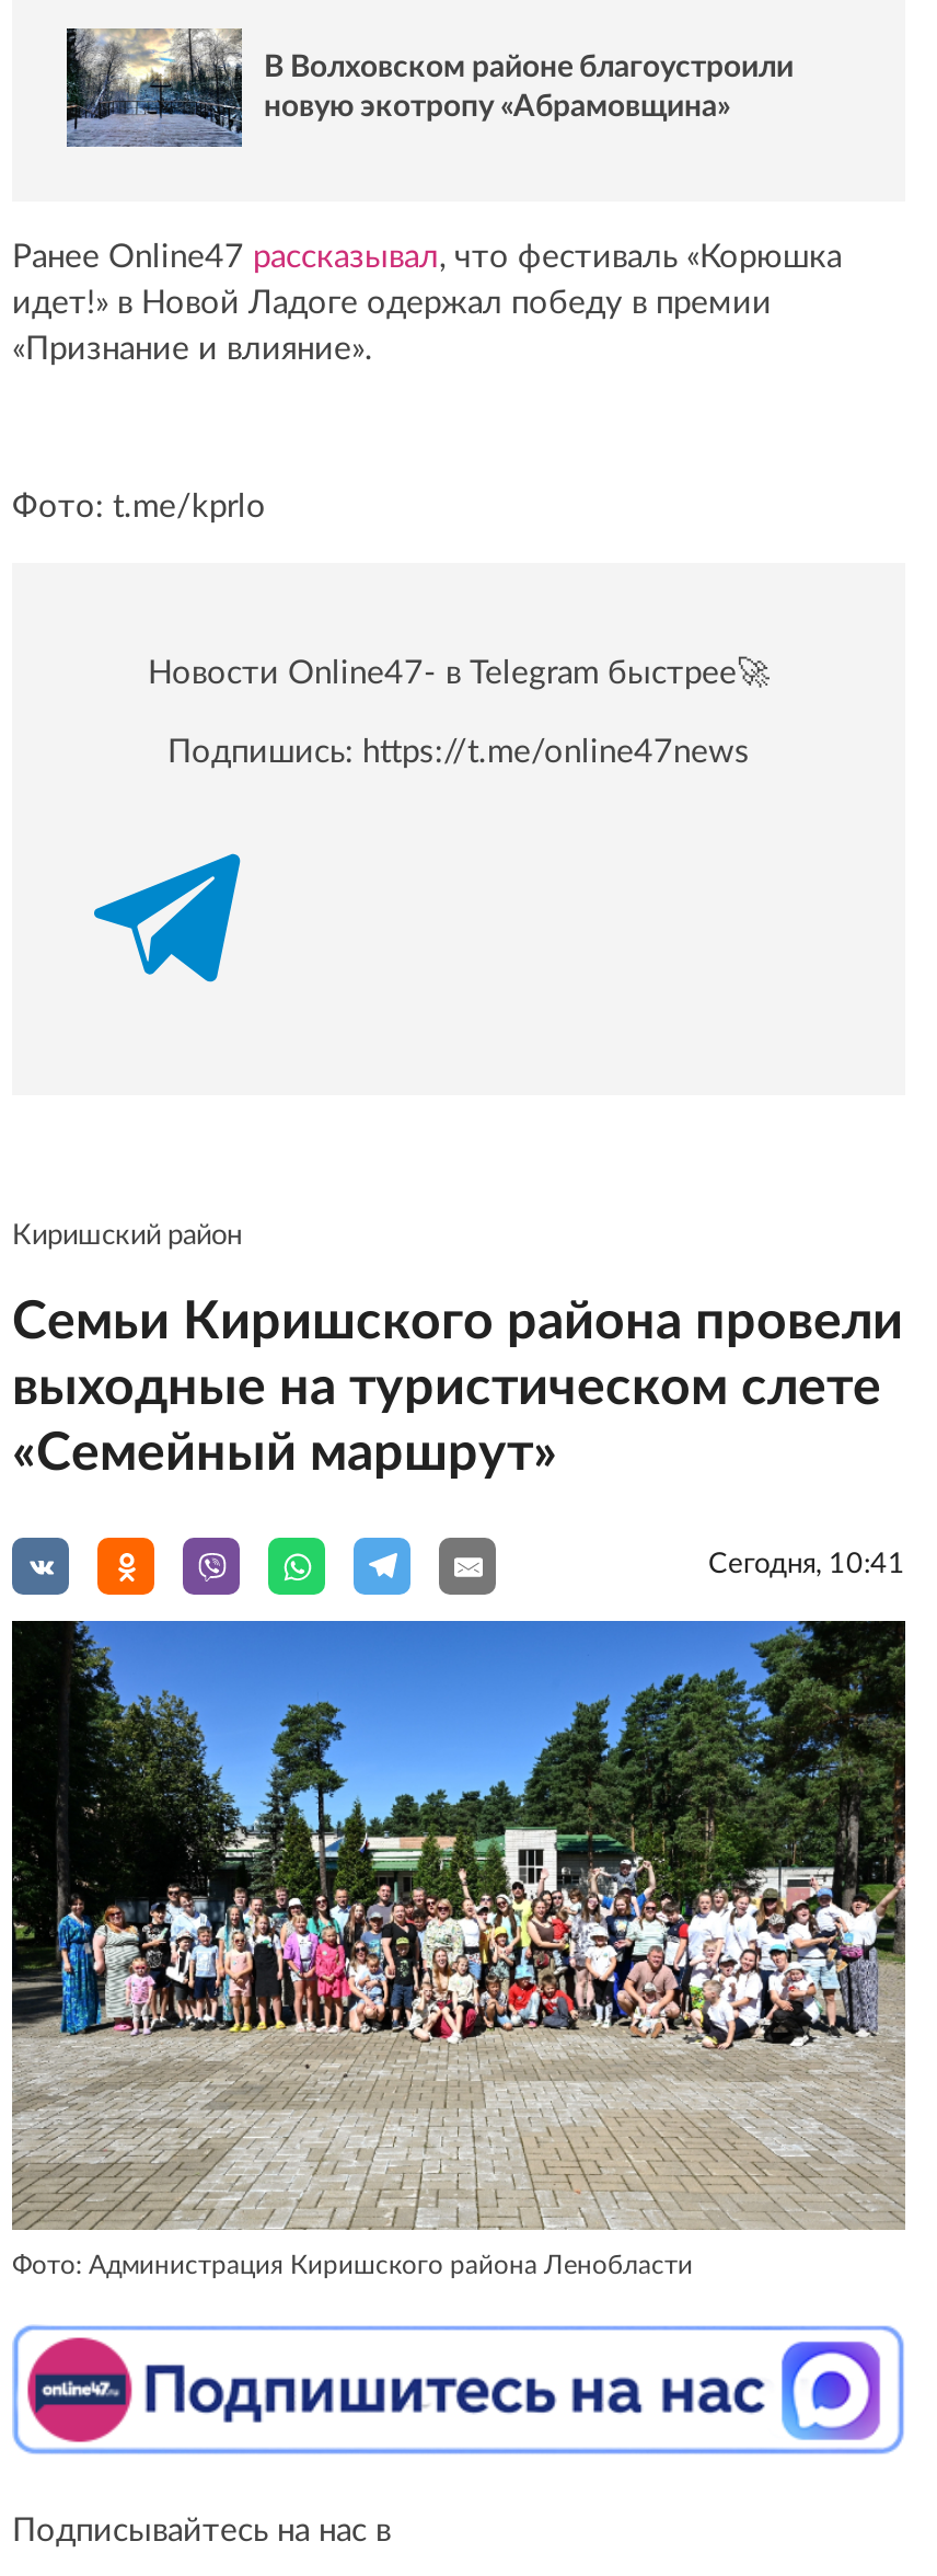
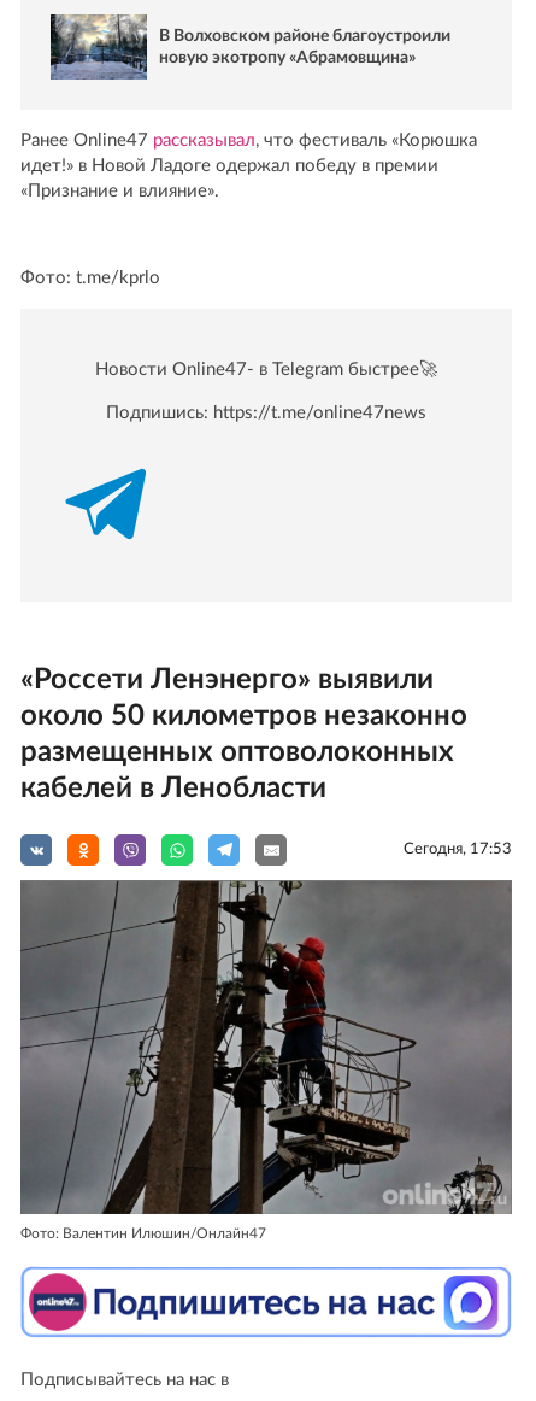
[12,1222,905,1580] Киришский район | Семьи Киришского района провели | выходные на туристическом слете | «Семейный маршрут» | Сегодня, 10:41 -> [20,666,512,857] «Россети Ленэнерго» выявили | около 50 километров незаконно | размещенных оптоволоконных | кабелей в Ленобласти | Сегодня, 17:53
[12,1619,907,2278] [image] | Фото: Администрация Киришского района Ленобласти -> [20,879,512,1241] [image] | Фото: Валентин Илюшин/Онлайн47

